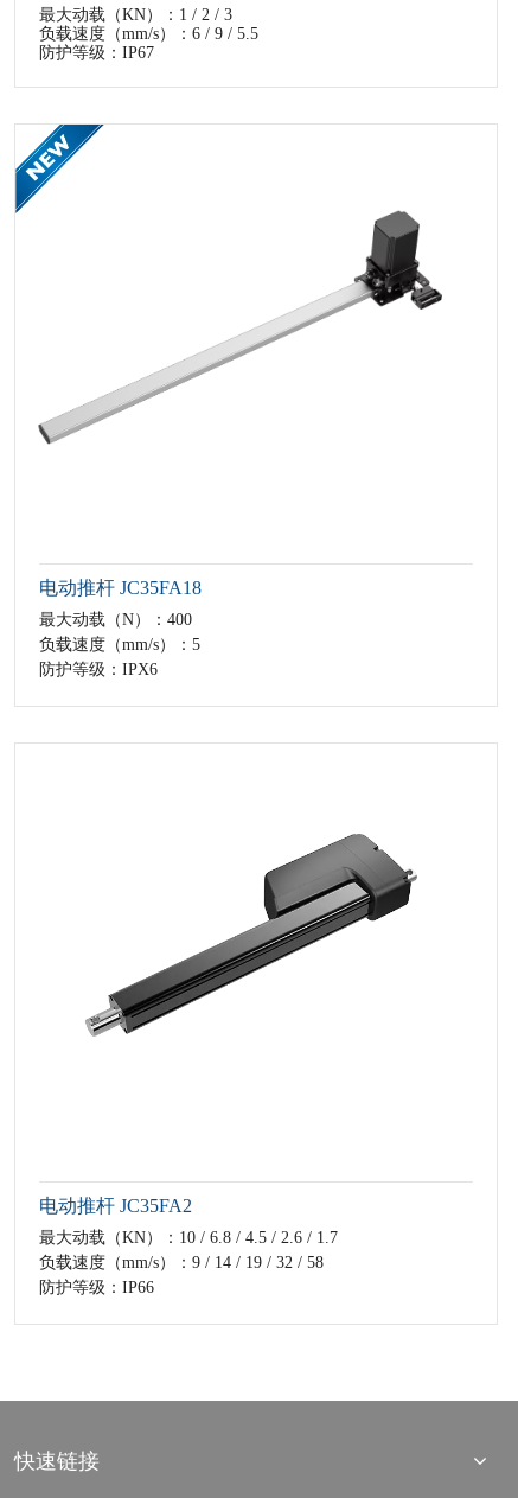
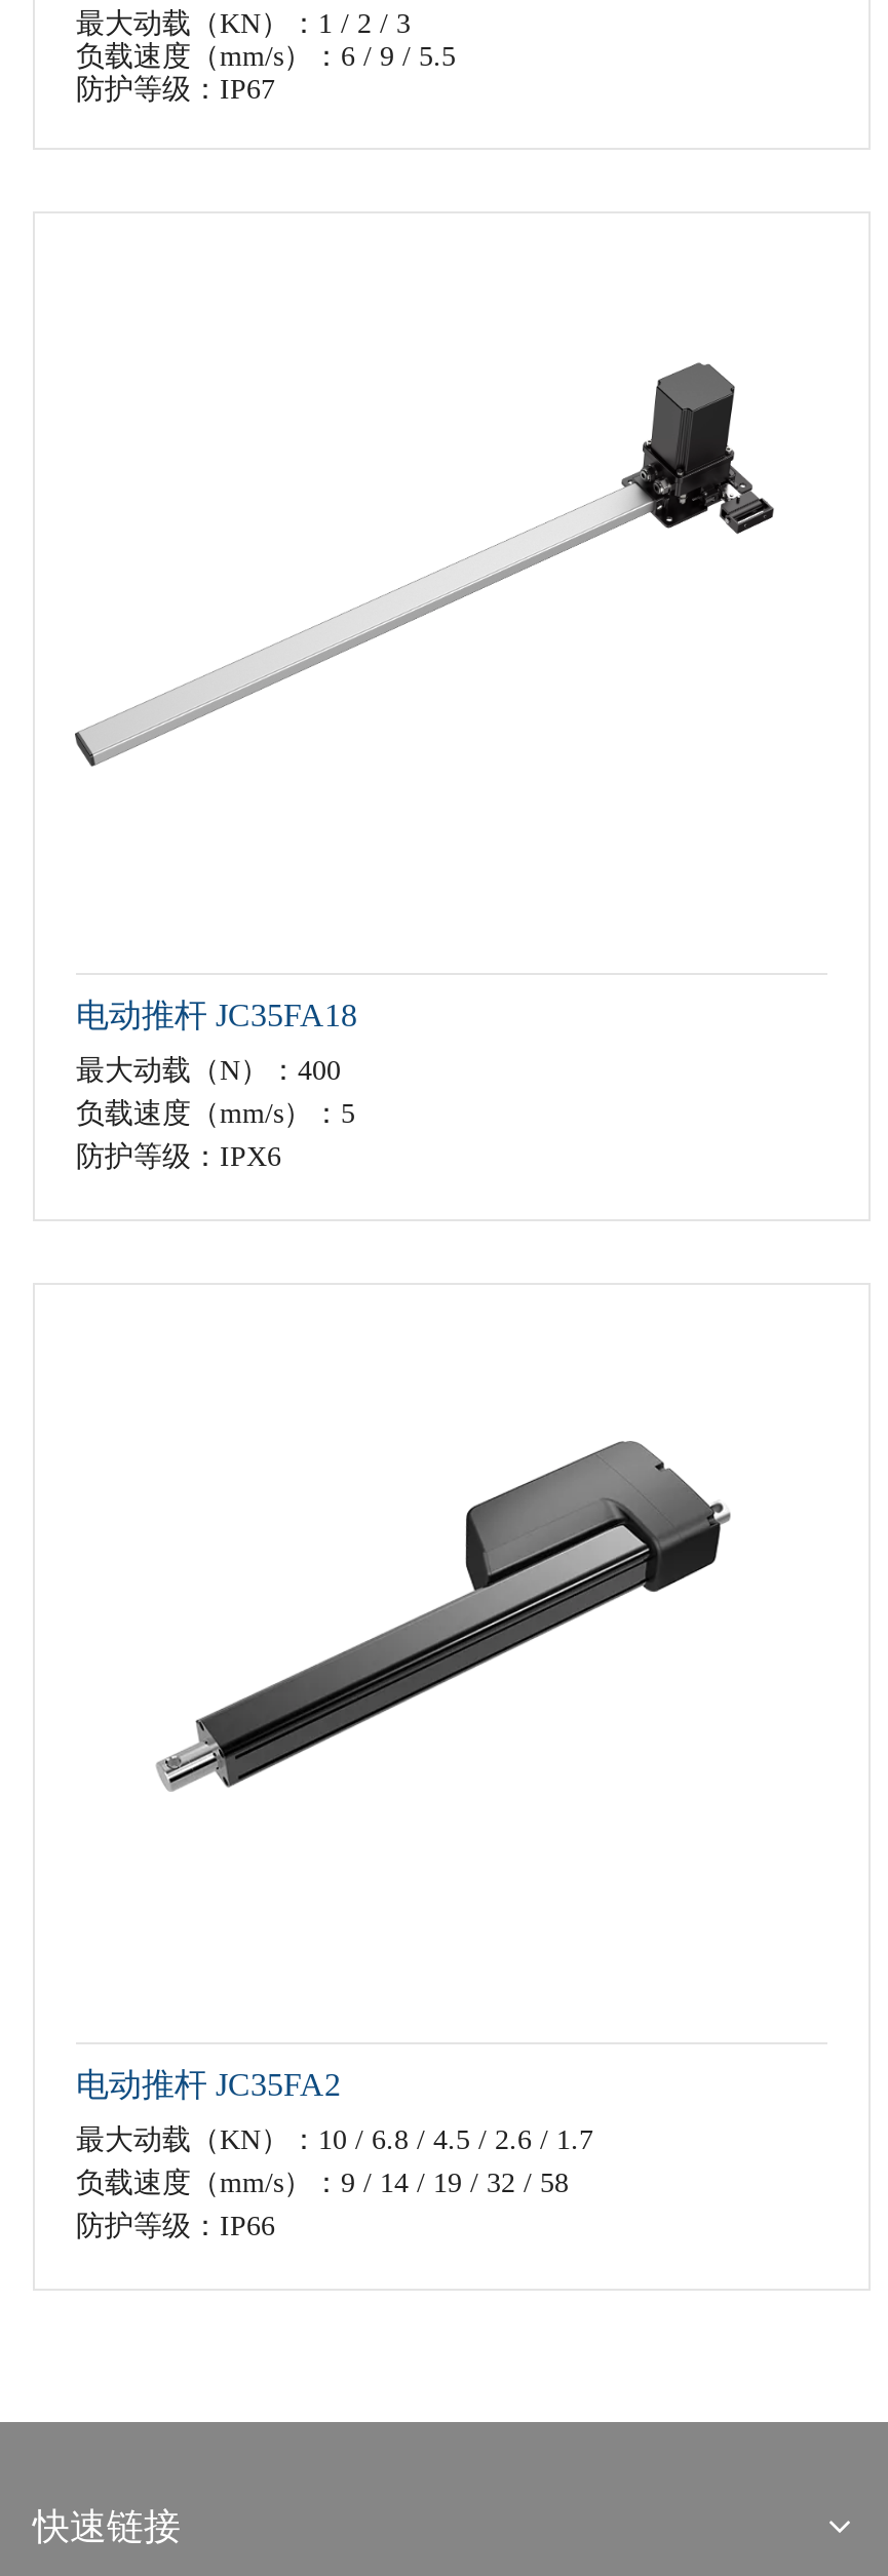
[14,123,104,213] [image] -> none

